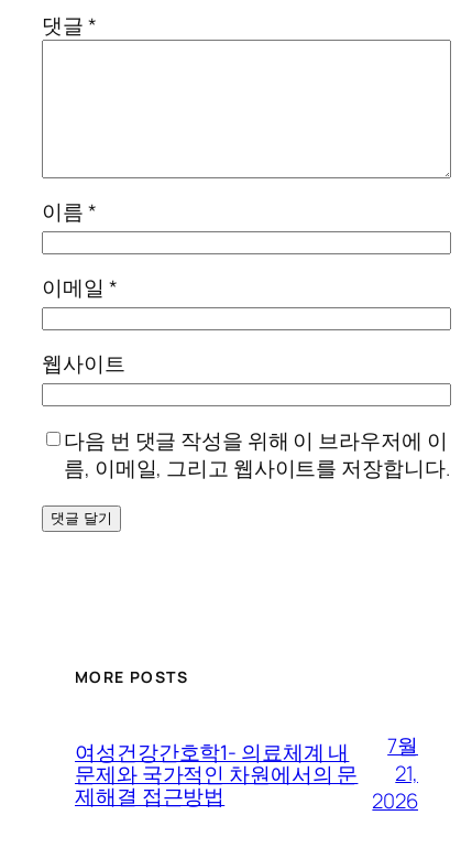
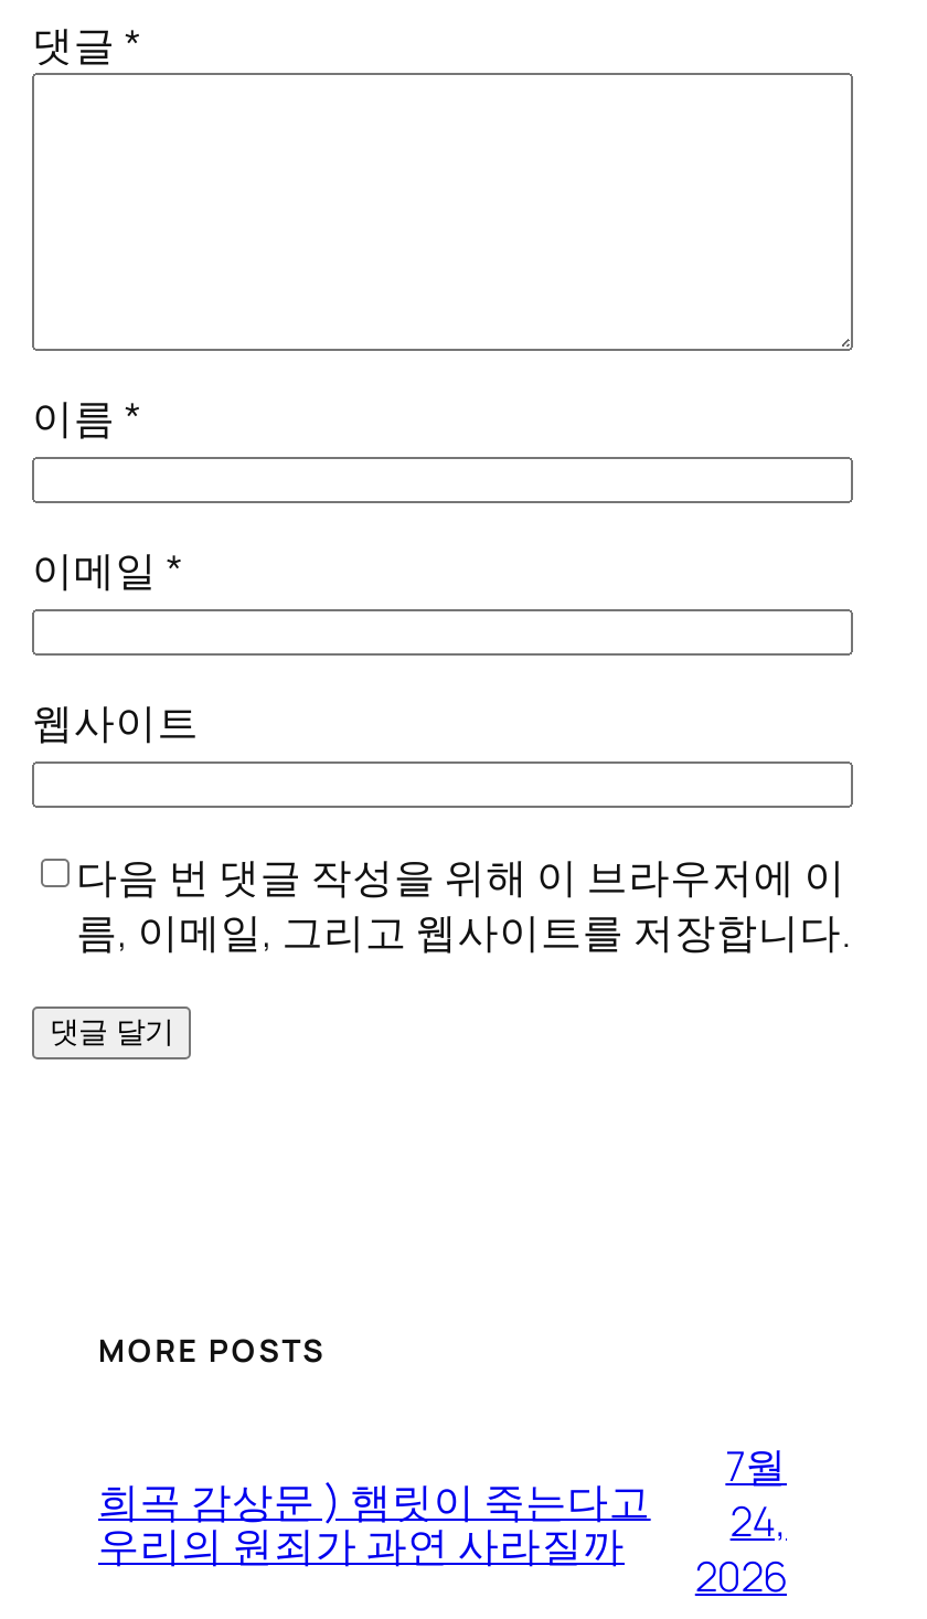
[75,737,358,810] 여성건강간호학1- 의료체계 내 | 문제와 국가적인 차원에서의 문 | 제해결 접근방법 -> [98,1471,651,1573] 희곡 감상문 ) 햄릿이 죽는다고 | 우리의 원죄가 과연 사라질까
[395,759,418,787] 21, -> [730,1492,787,1549] 24,

